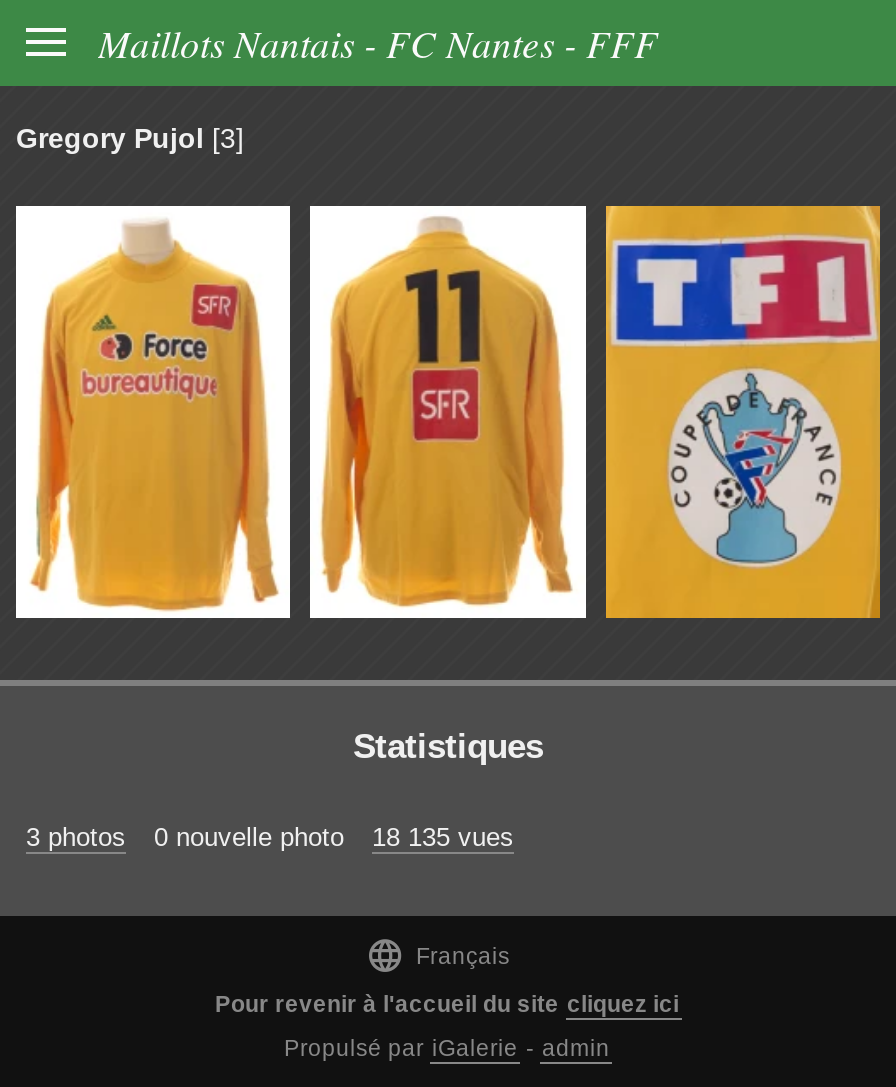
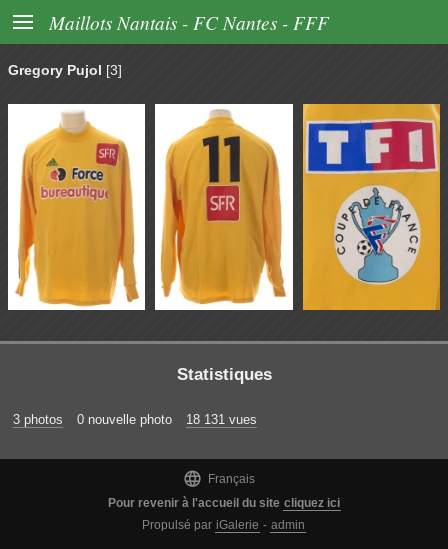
[26,822,514,852] 3 photos 0 nouvelle photo 18 135 vues -> [13,412,257,427] 3 photos 0 nouvelle photo 18 131 vues

